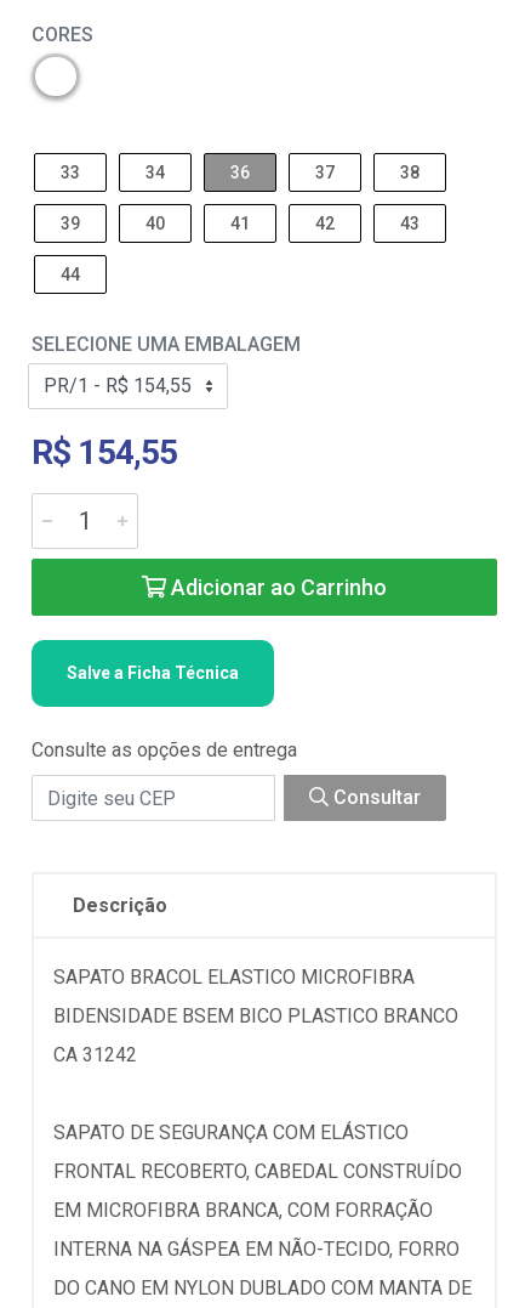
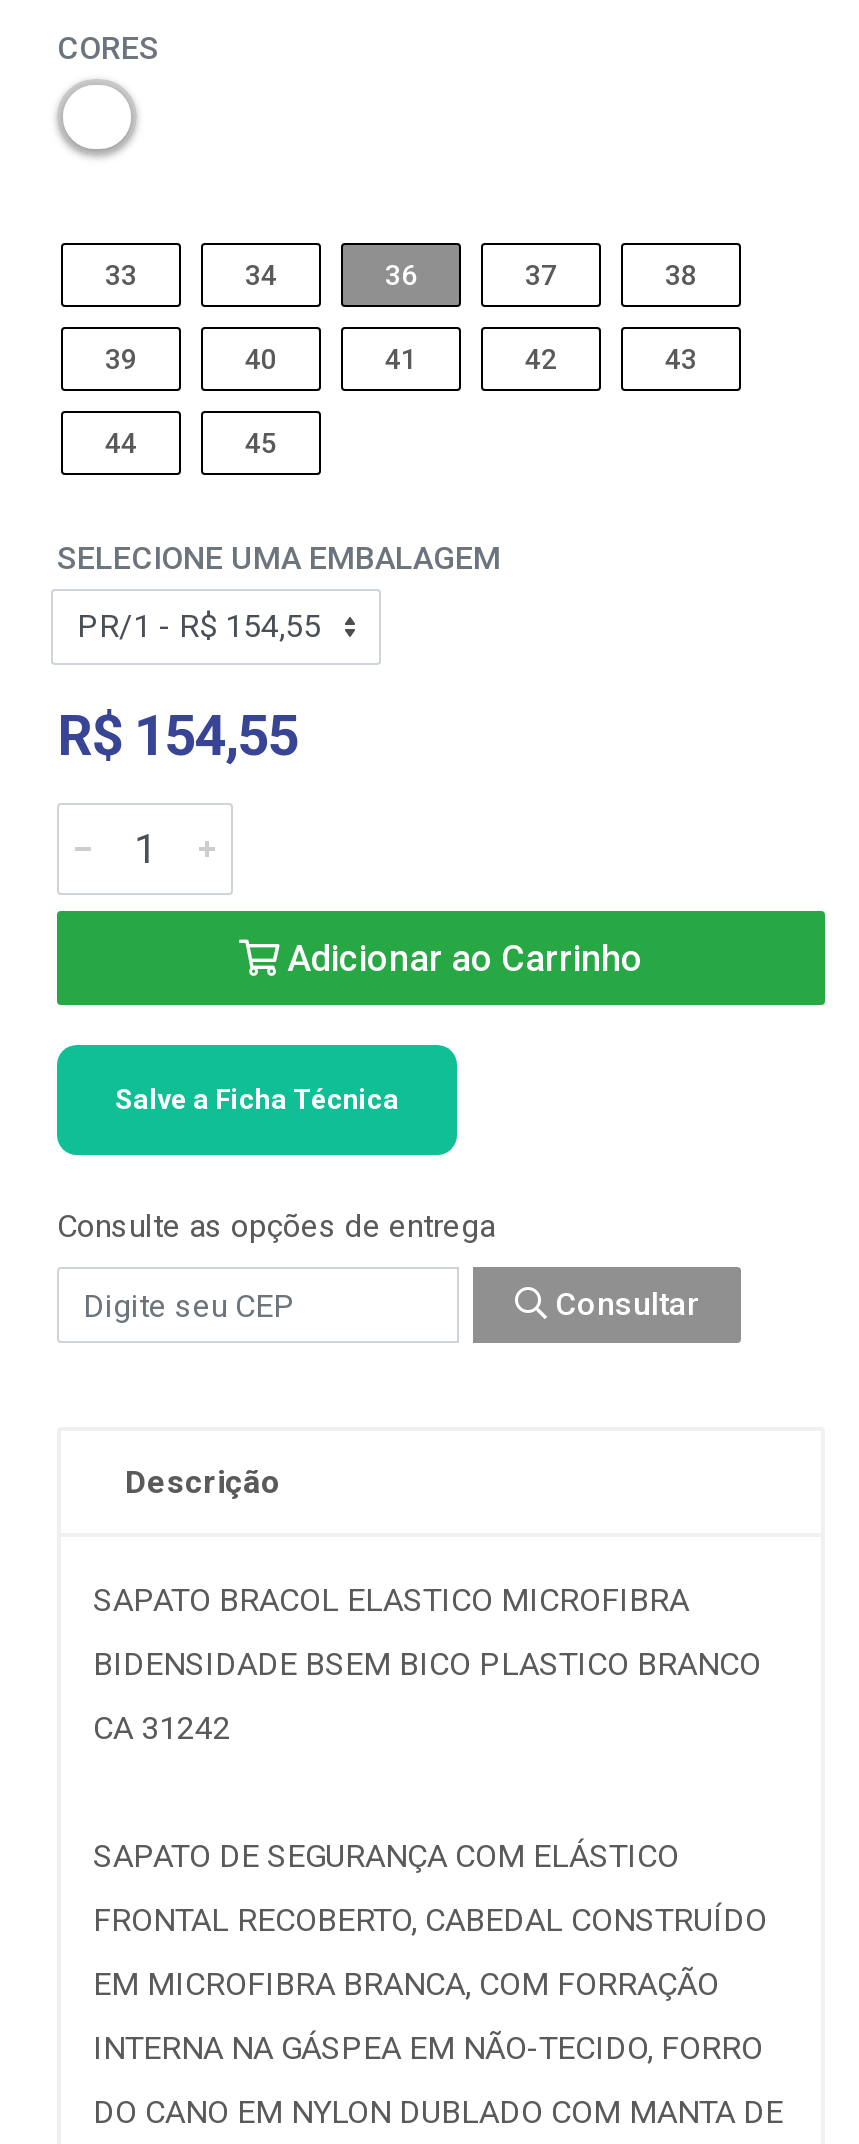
none -> [245,427,277,459] 45

